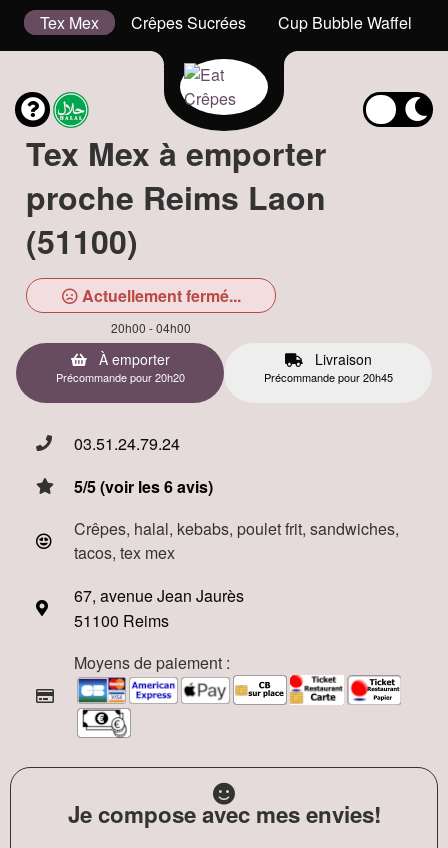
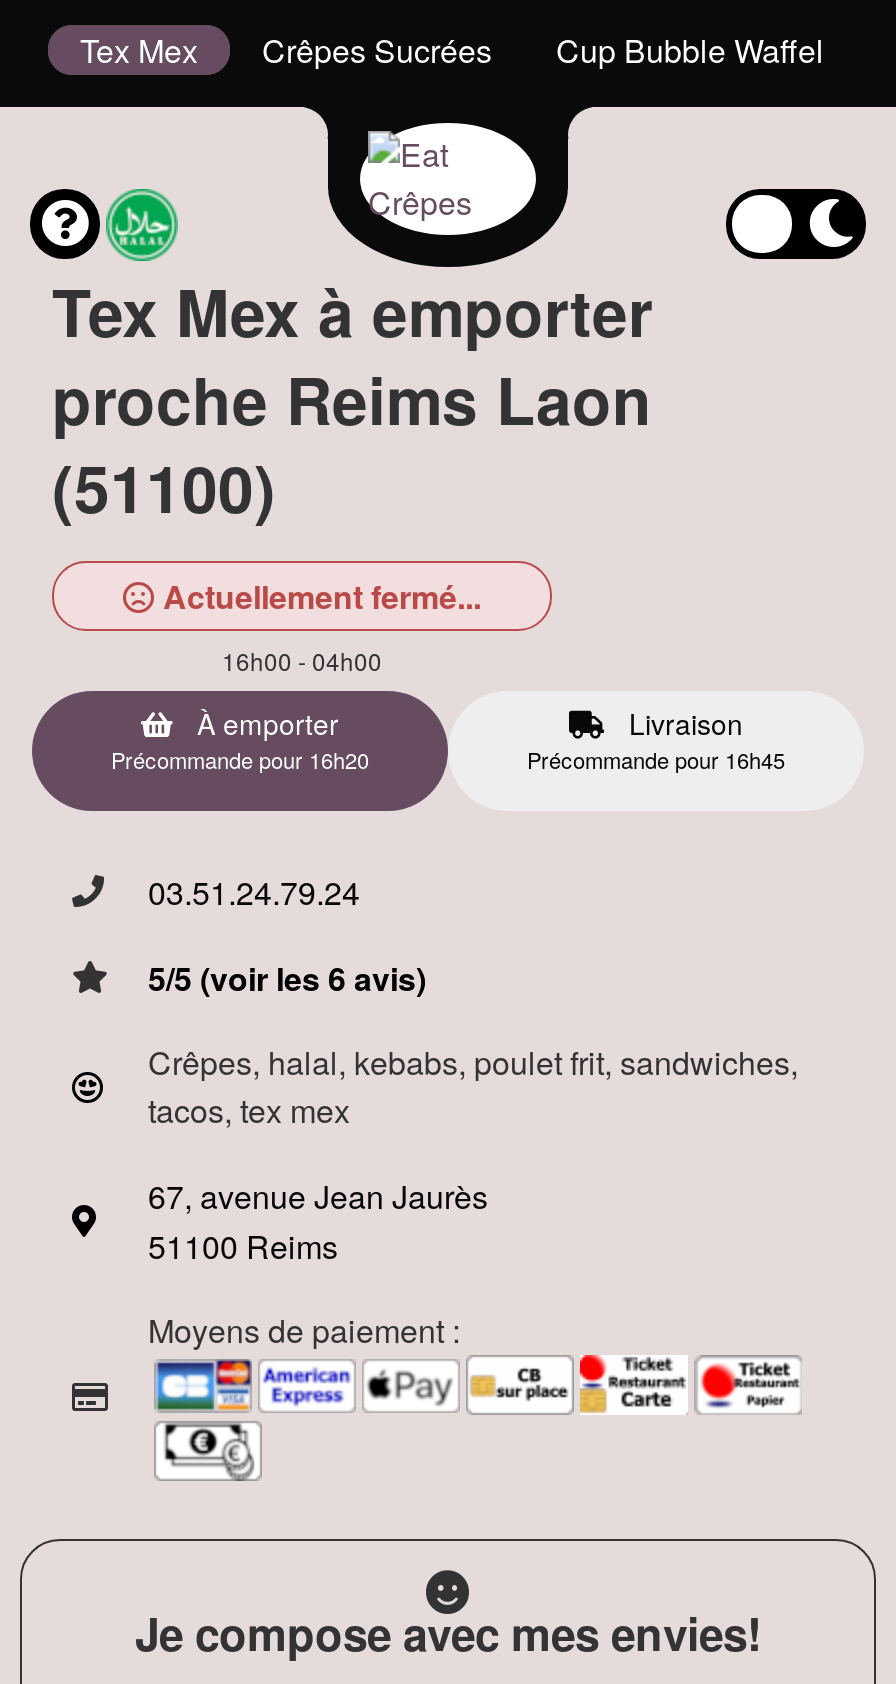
[111,319,191,336] 20h00 - 04h00 -> [222,643,382,677] 16h00 - 04h00
[55,369,184,385] Précommande pour 20h20 -> [111,743,369,775] Précommande pour 16h20
[263,369,392,385] Précommande pour 20h45 -> [527,743,785,775] Précommande pour 16h45

